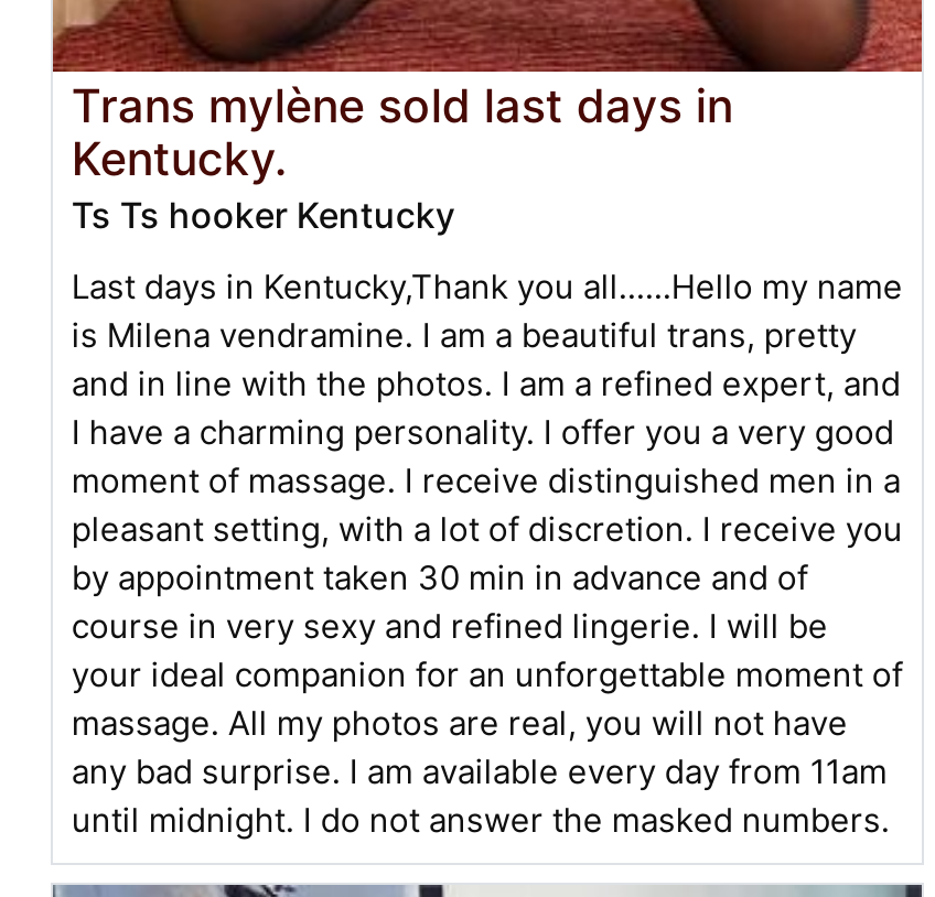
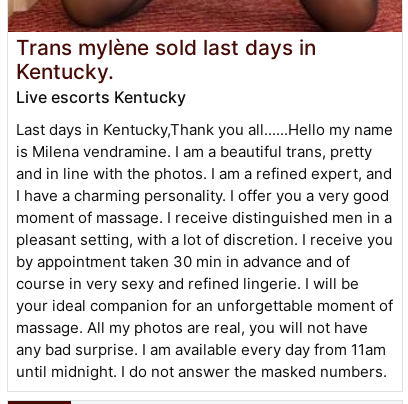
[71,193,455,237] Ts Ts hooker Kentucky -> [16,87,186,107] Live escorts Kentucky

